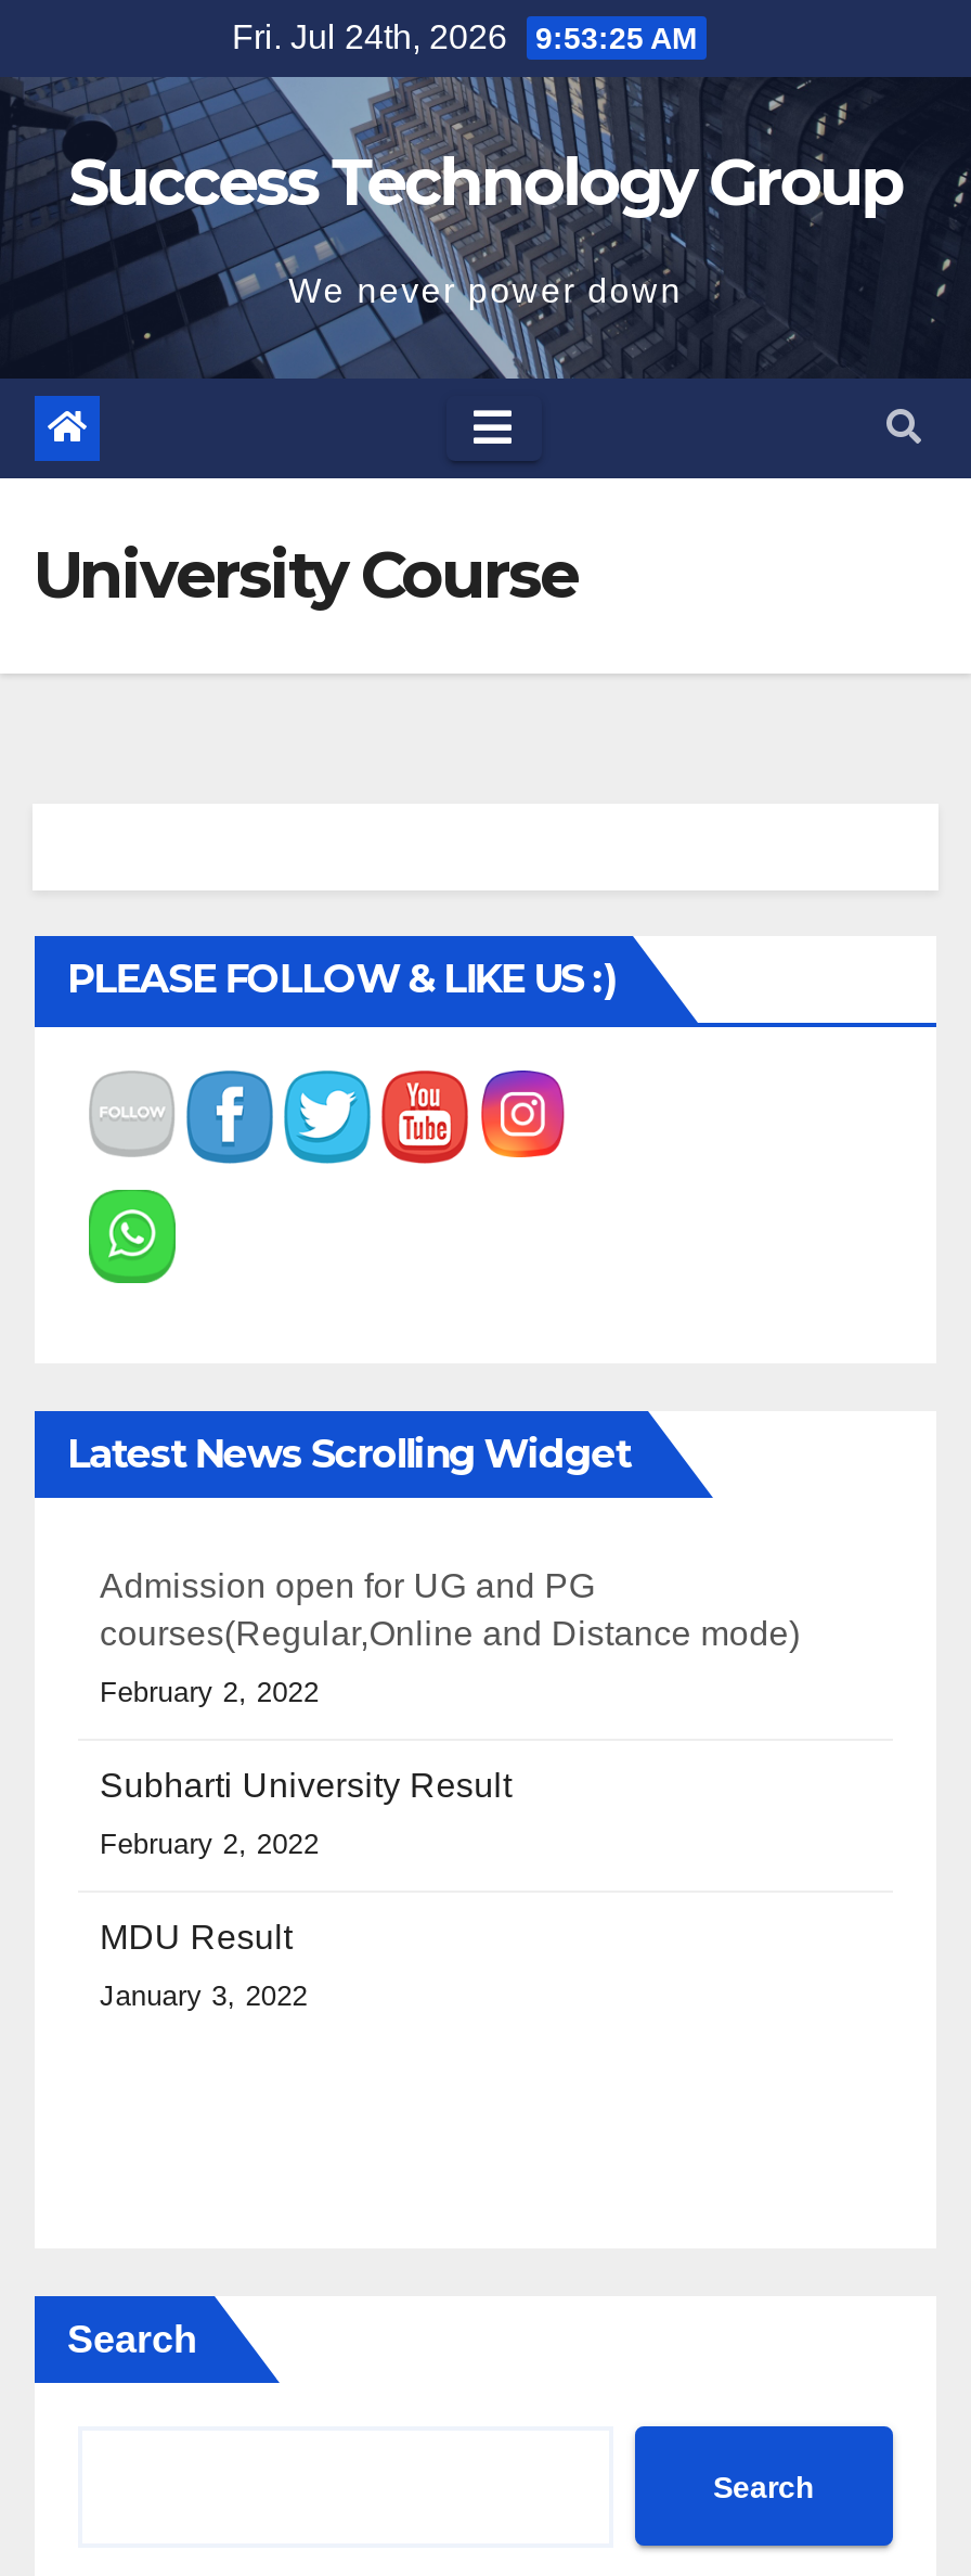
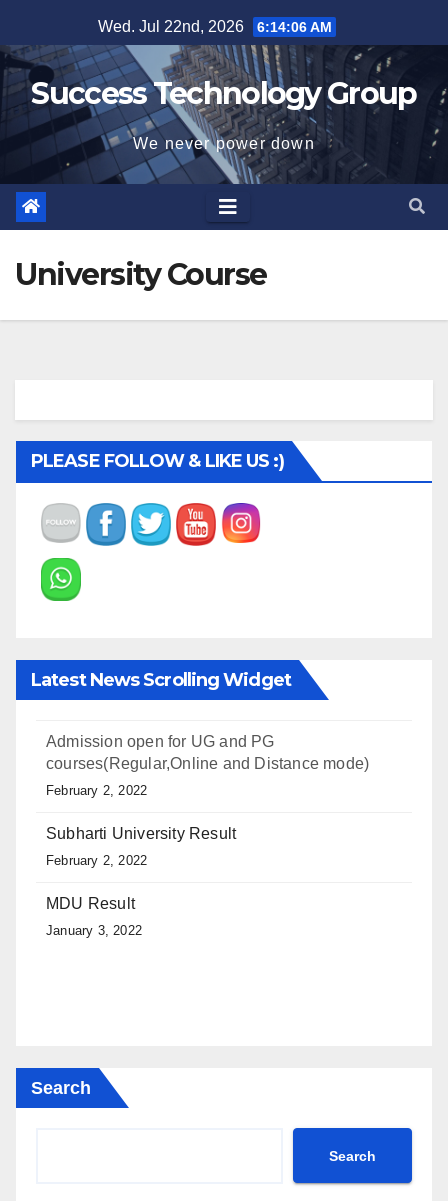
[232,18,698,55] Fri. Jul 24th, 2026 9:53:25 AM -> [97,18,331,35] Wed. Jul 22nd, 2026 6:14:06 AM

